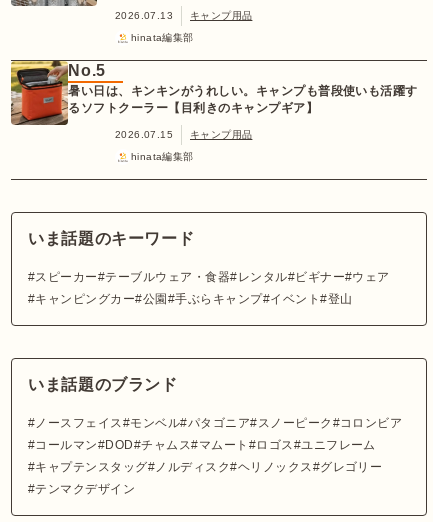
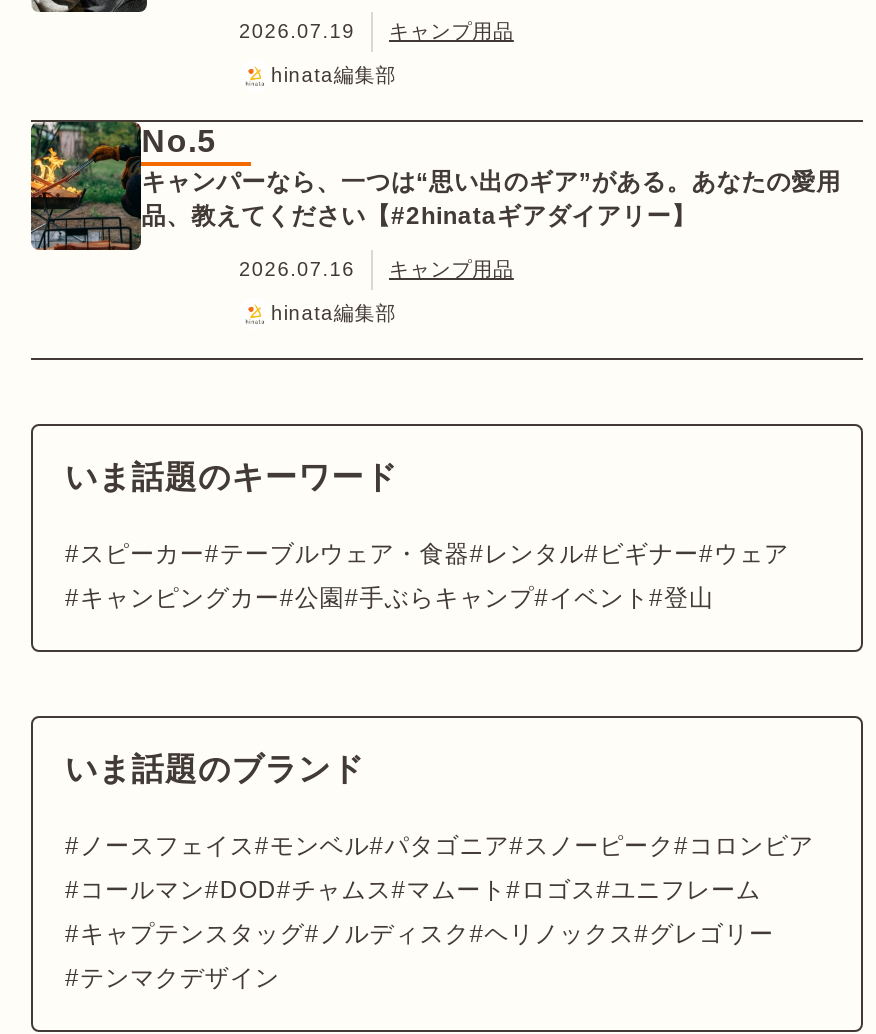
[115,10,252,21] 2026.07.13 キャンプ用品 -> [239,20,514,42] 2026.07.19 キャンプ用品
[10,60,418,126] [image] | 暑い日は、キンキンがうれしい。キャンプも普段使いも活躍す | るソフトクーラー【目利きのキャンプギア】 -> [29,120,841,252] [image] | キャンパーなら、一つは“思い出のギア”がある。あなたの愛用 | 品、教えてください【#2hinataギアダイアリー】
[115,129,252,140] 2026.07.15 キャンプ用品 -> [239,258,514,280] 2026.07.16 キャンプ用品

